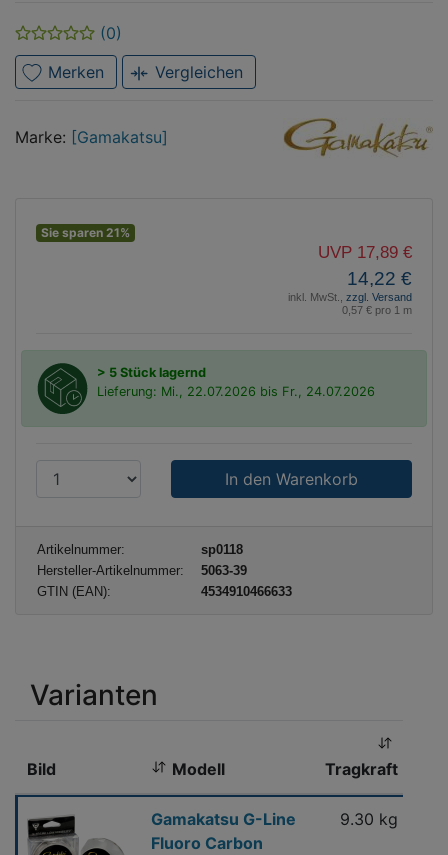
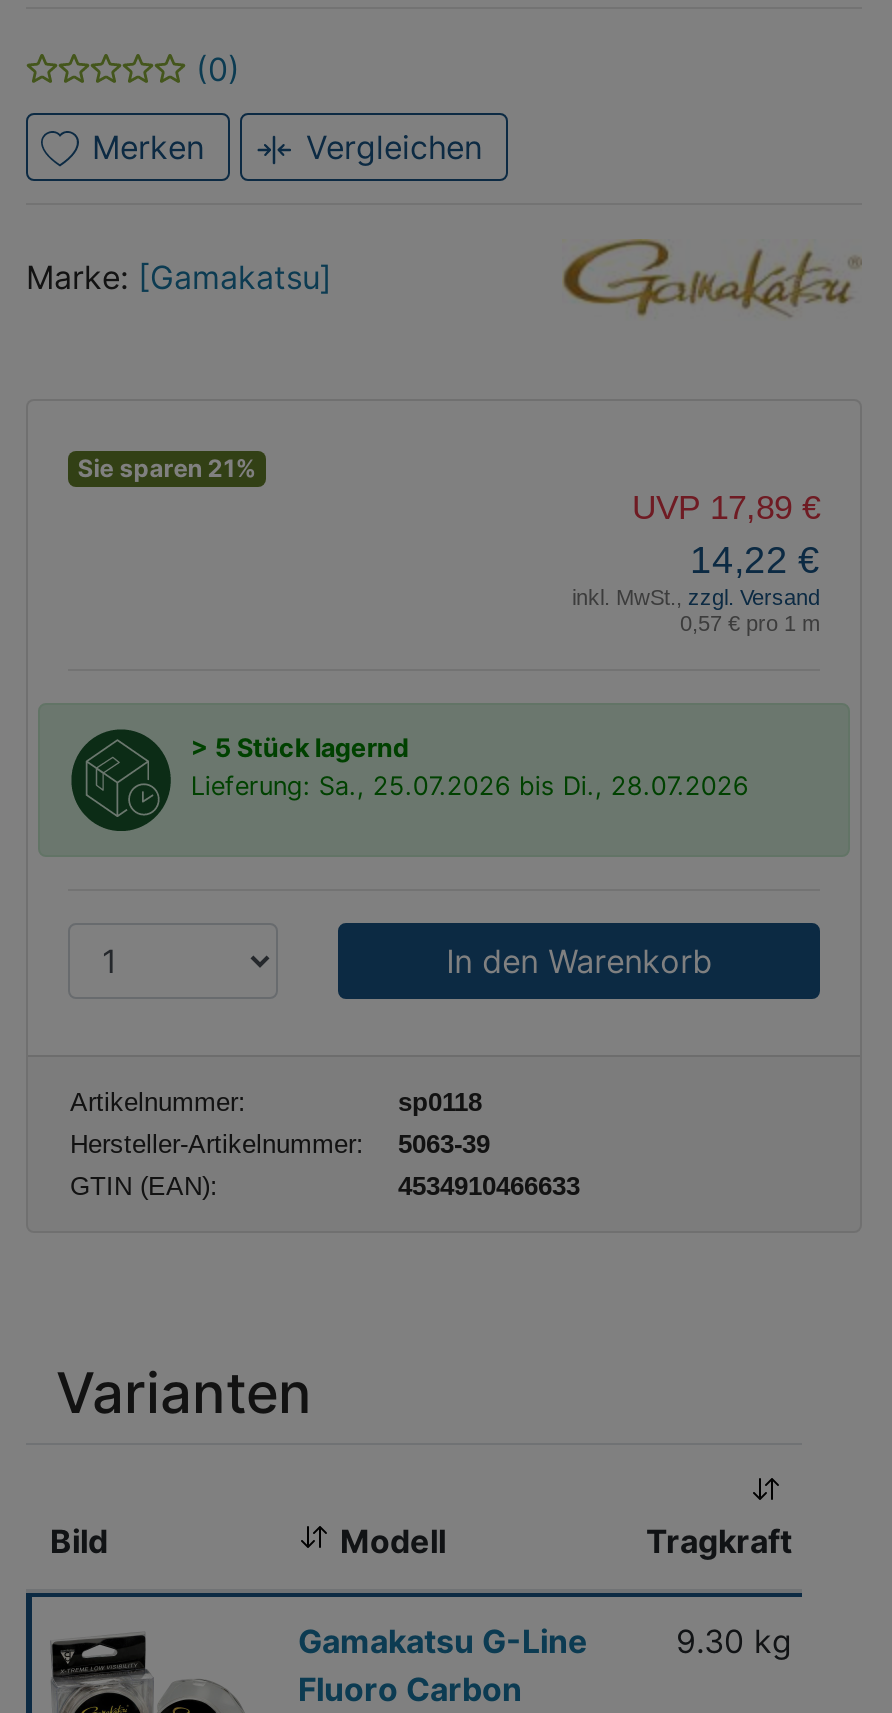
[97,384,375,399] Lieferung: Mi., 22.07.2026 bis Fr., 24.07.2026 -> [191,772,749,802] Lieferung: Sa., 25.07.2026 bis Di., 28.07.2026

